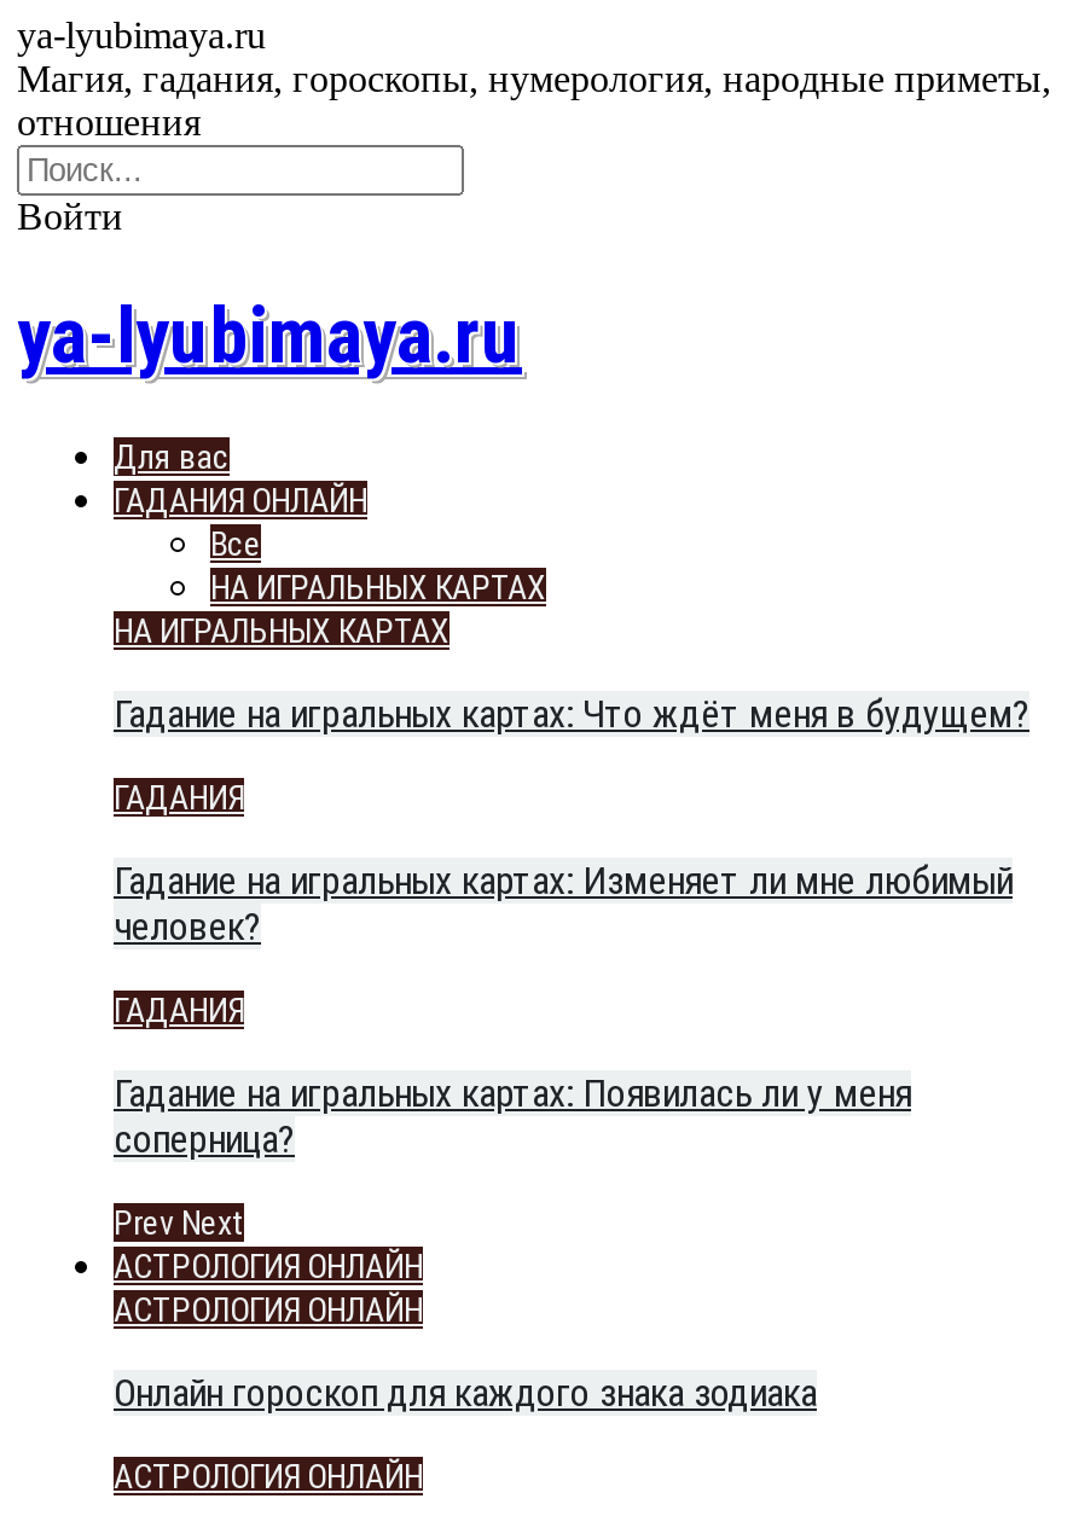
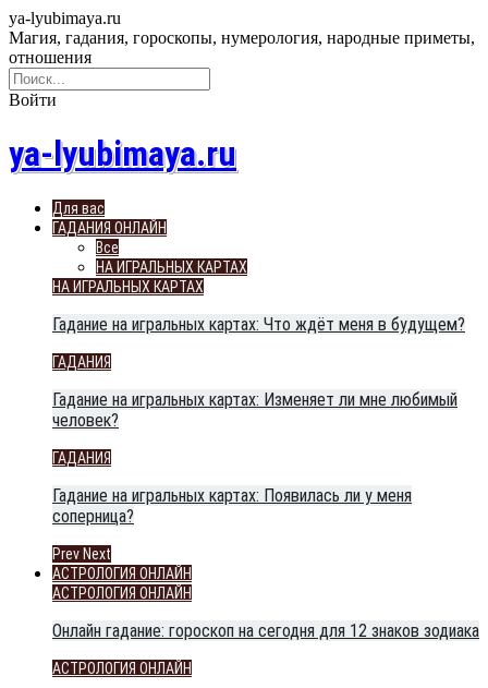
[114,1370,817,1415] Онлайн гороскоп для каждого знака зодиака -> [52,620,479,641] Онлайн гадание: гороскоп на сегодня для 12 знаков зодиака

